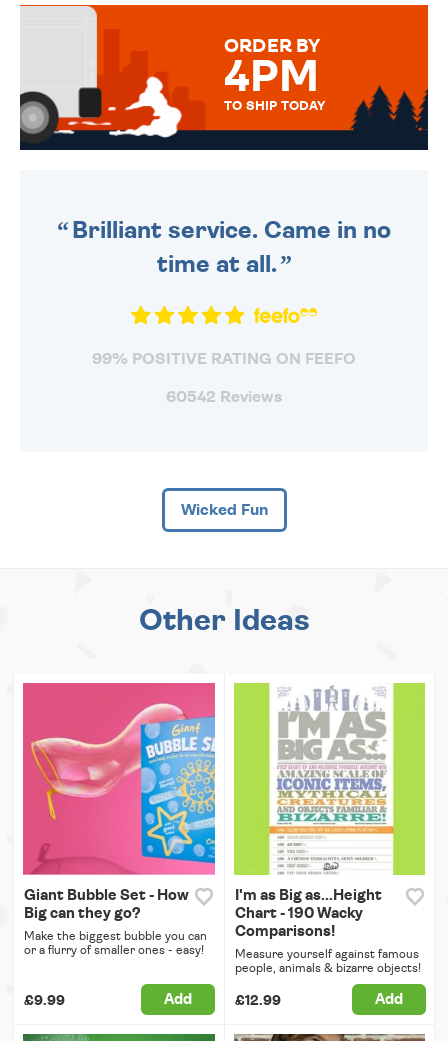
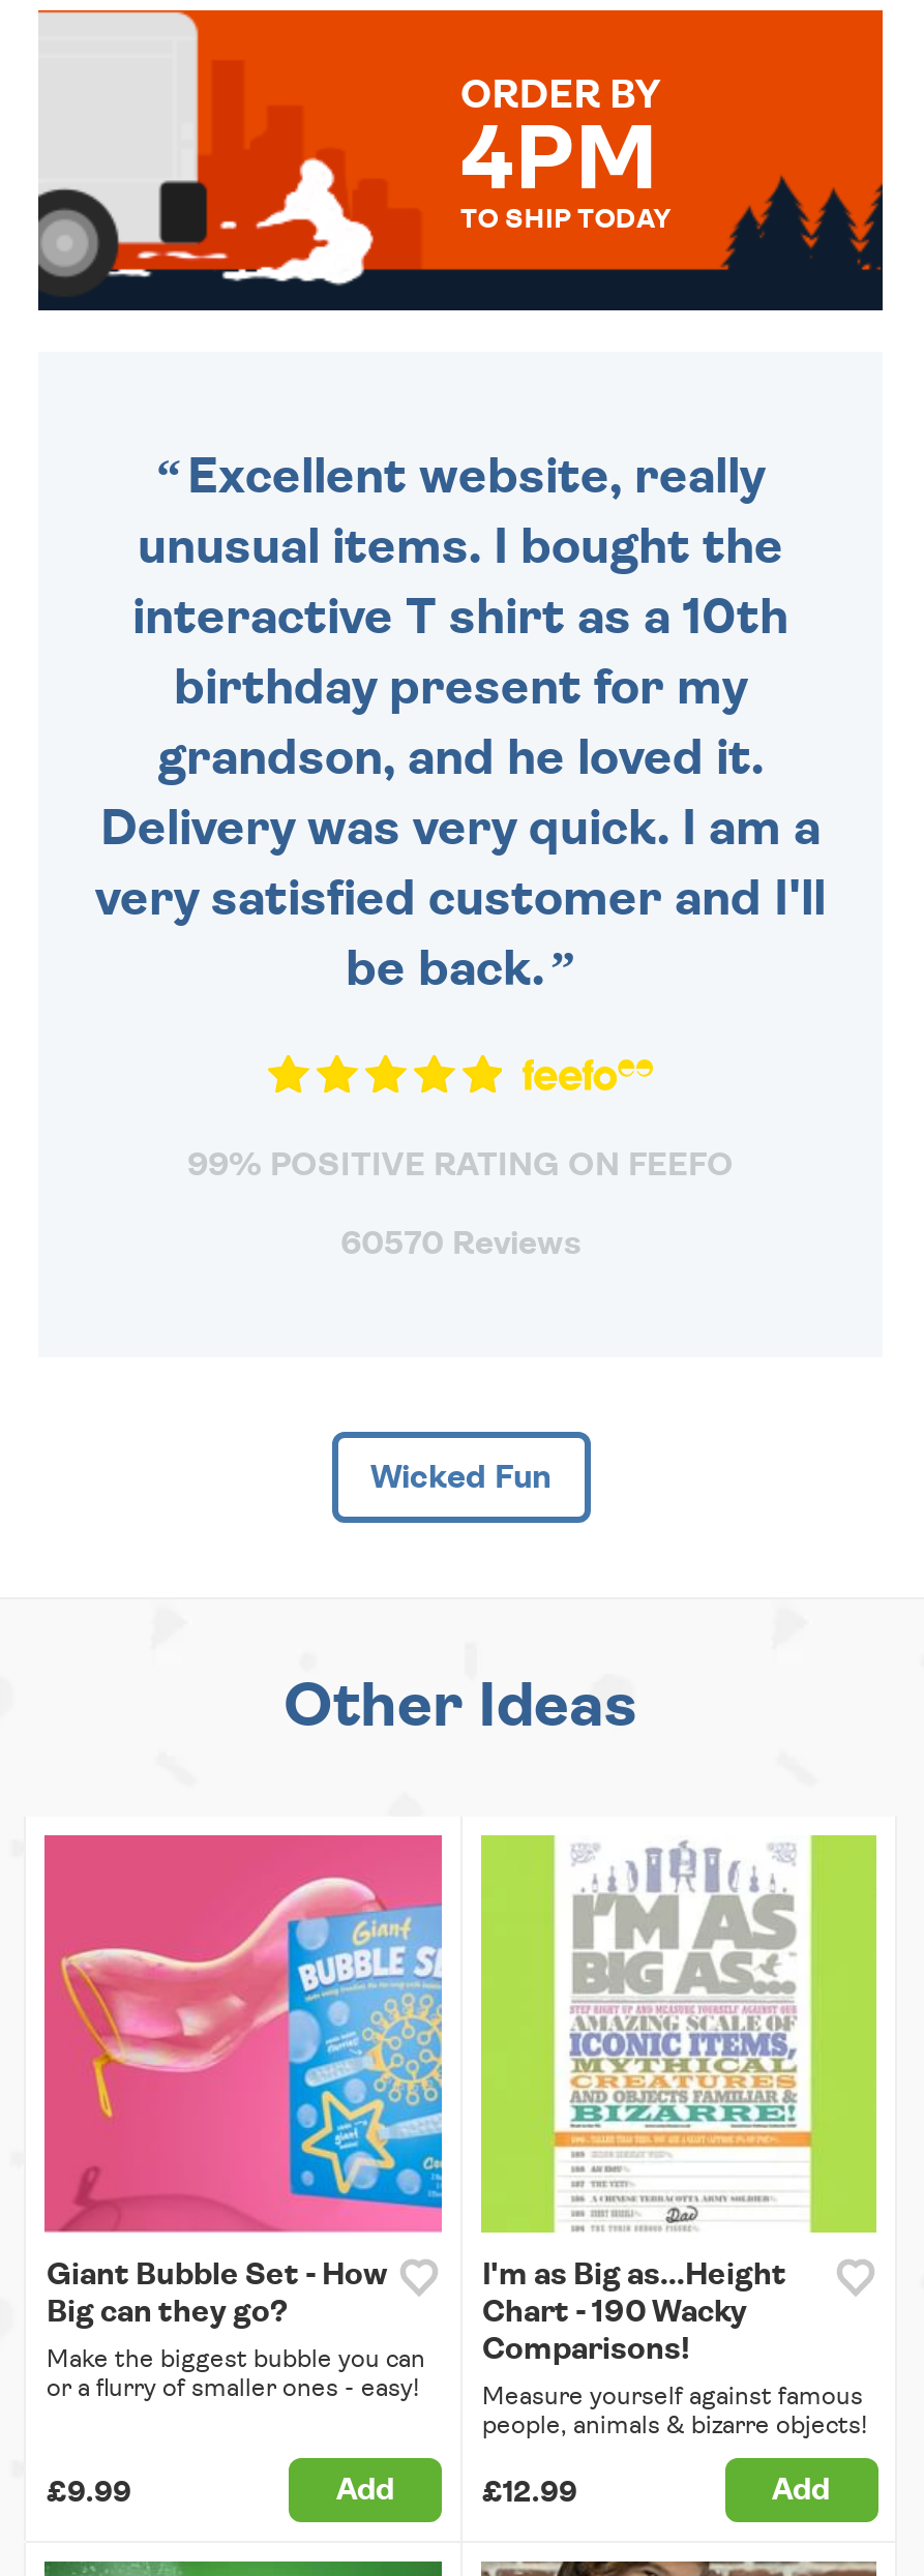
[72,219,391,277] Brilliant service. Came in no | time at all. -> [95,454,826,996] Excellent website, really | unusual items. I bought the | interactive T shirt as a 10th | birthday present for my | grandson, and he loved it. | Delivery was very quick. I am a | very satisfied customer and I'll | be back.
[166,389,282,405] 60542 Reviews -> [340,1227,580,1260] 60570 Reviews

